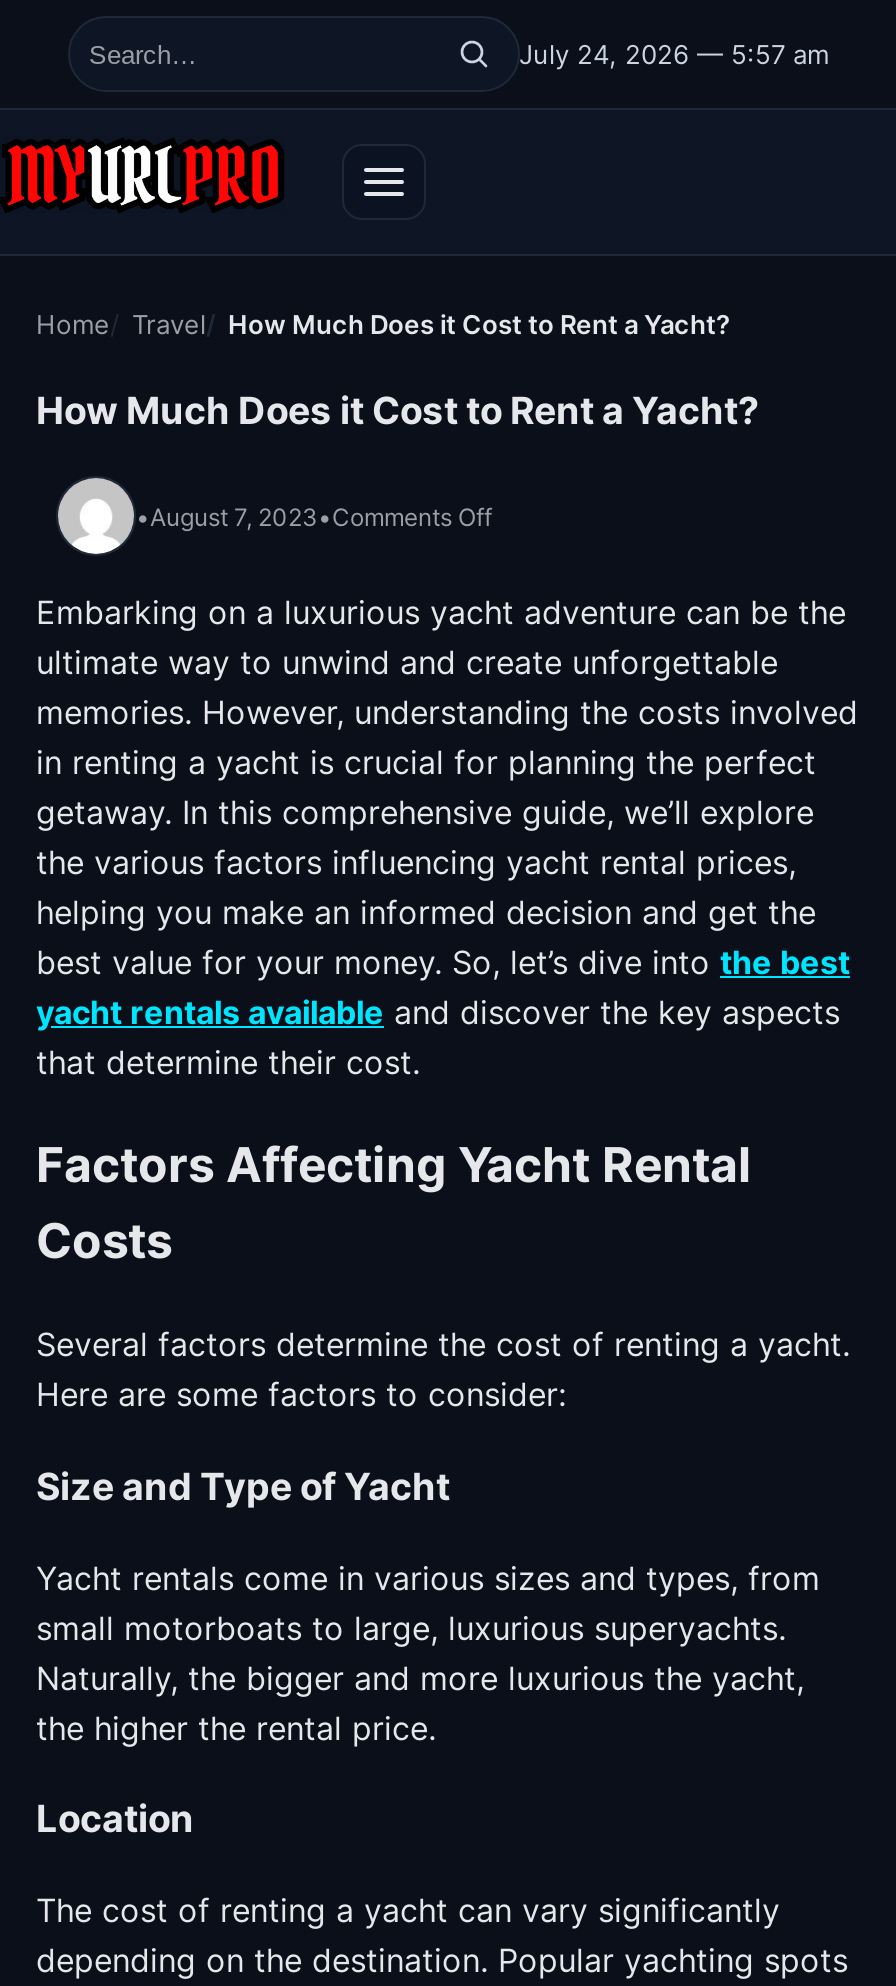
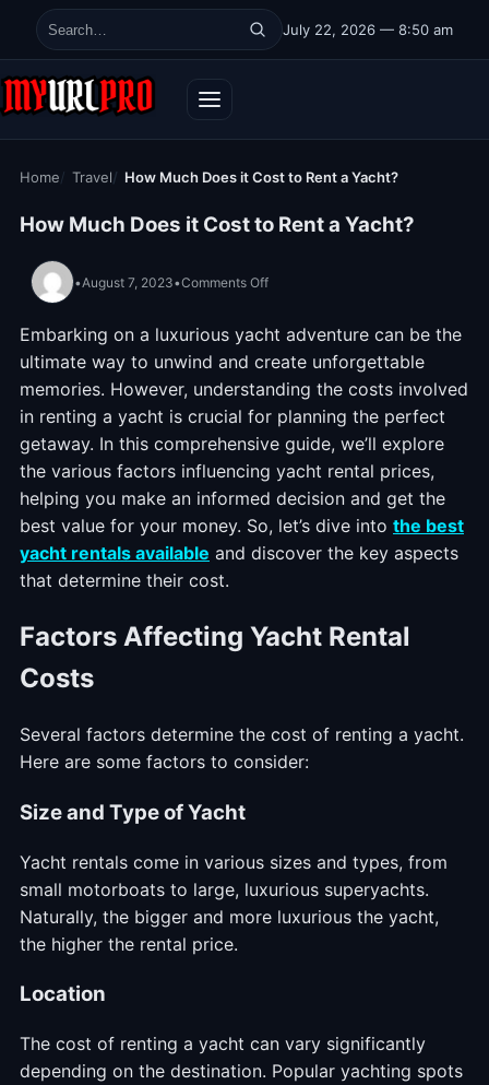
[519,38,829,70] July 24, 2026 — 5:57 am -> [283,21,453,38] July 22, 2026 — 8:50 am

